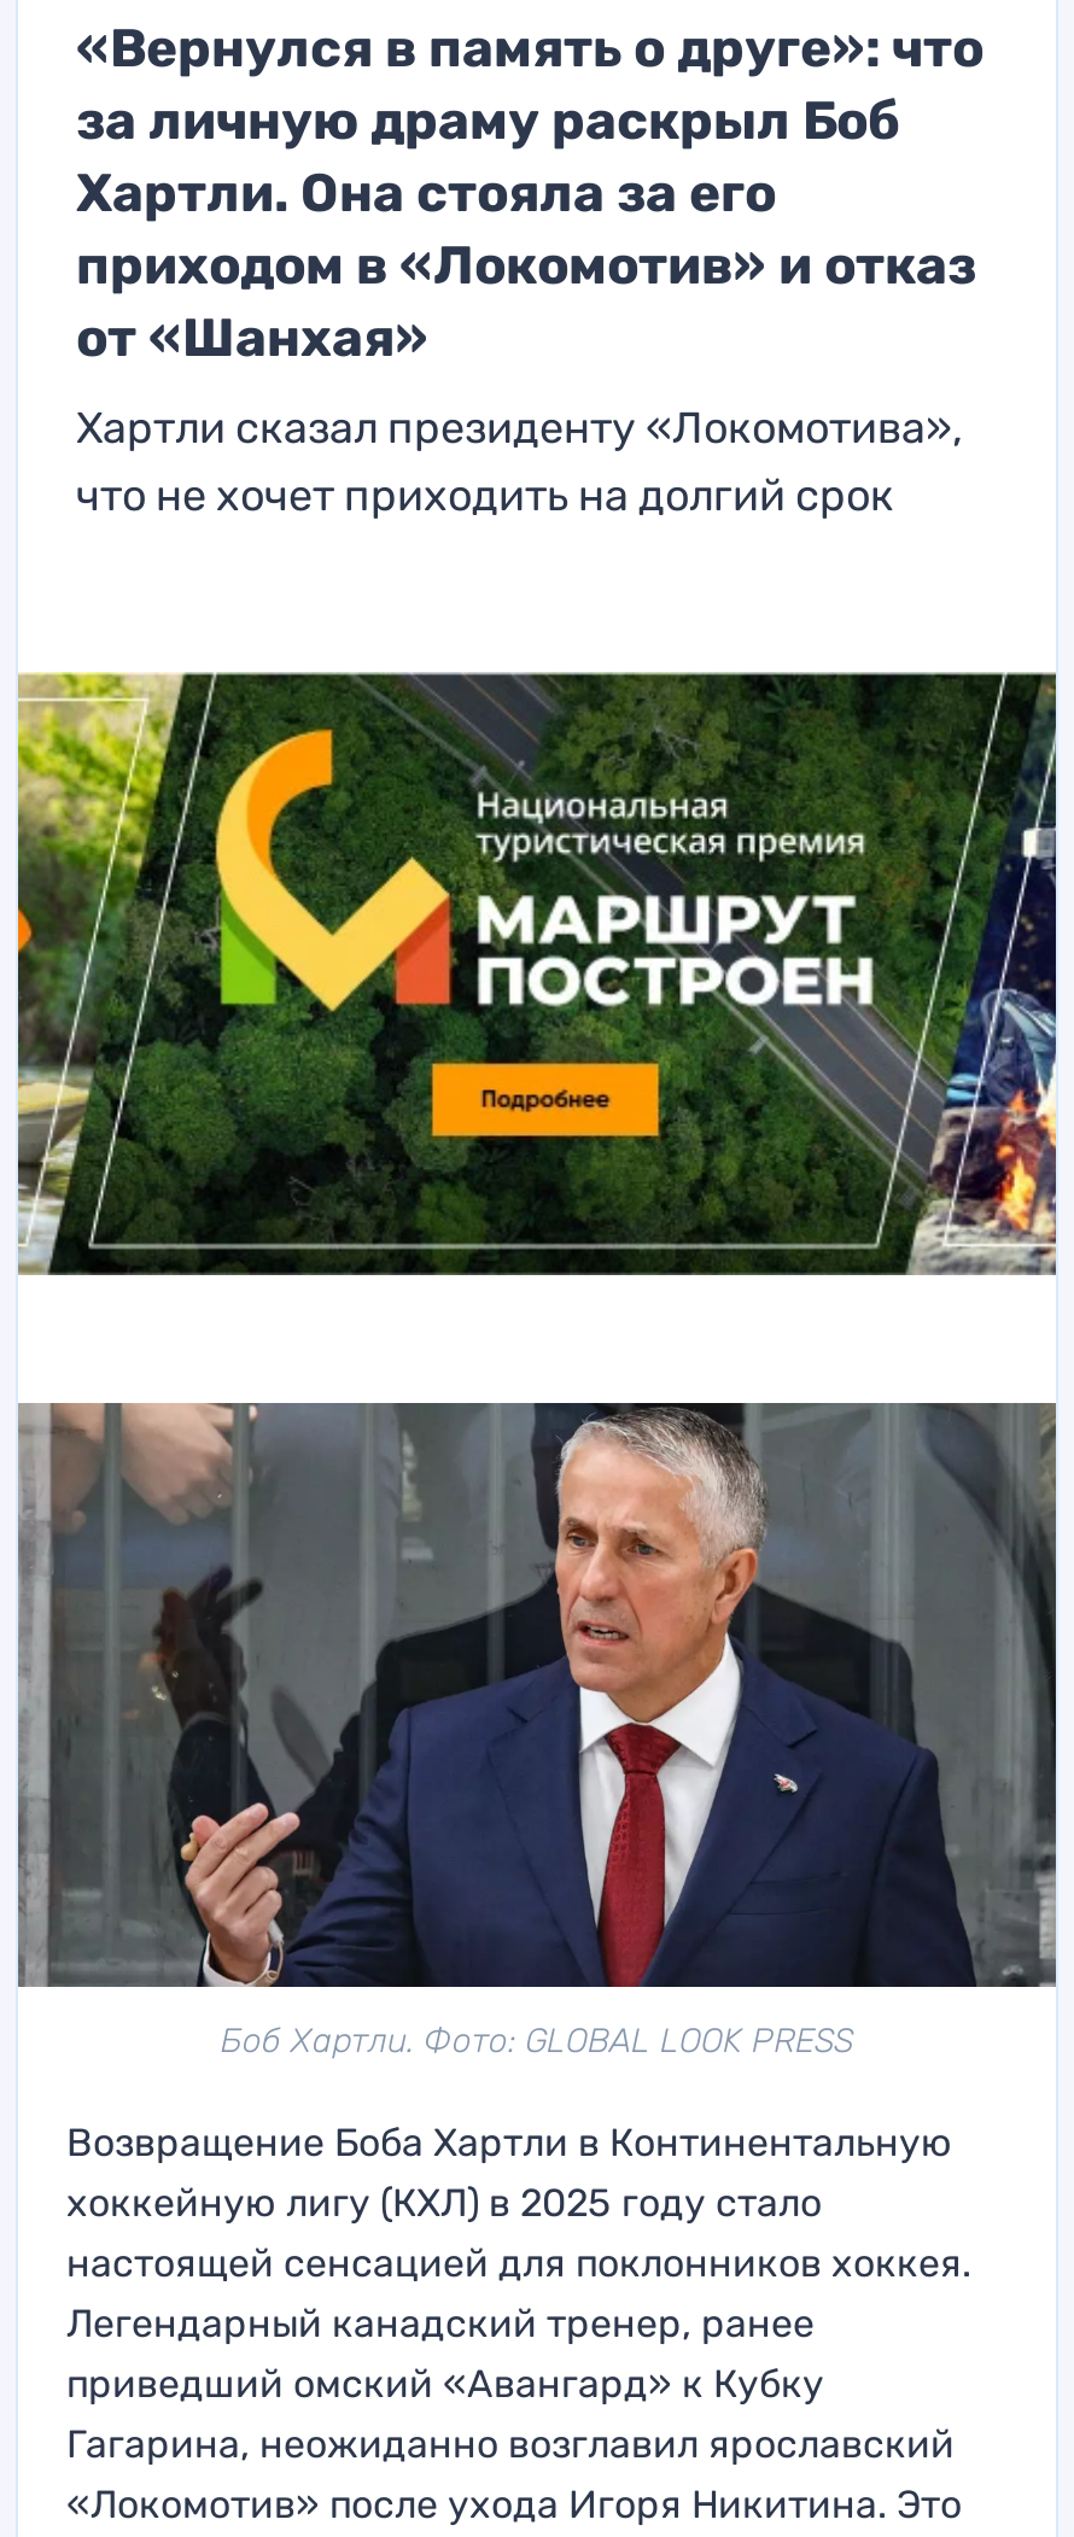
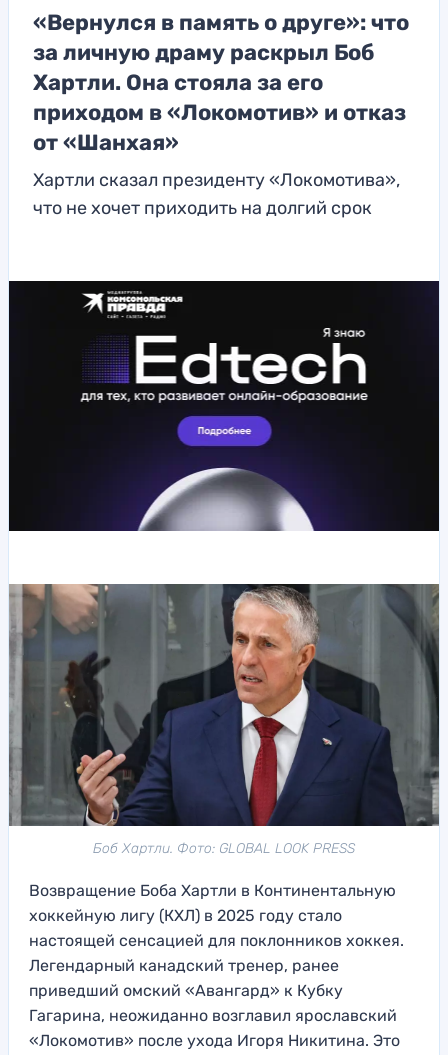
[16,672,1058,1278] [image] -> [8,280,440,532] [image]

